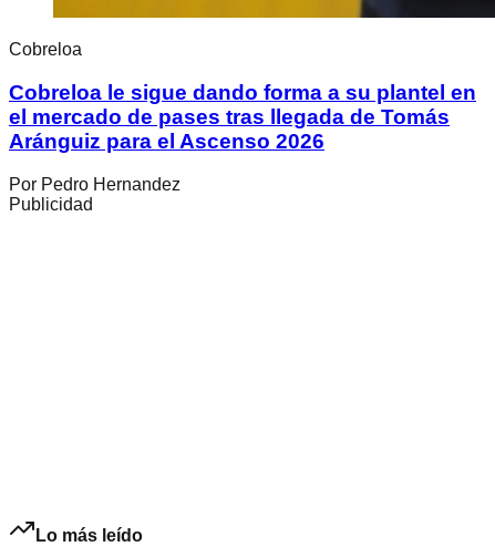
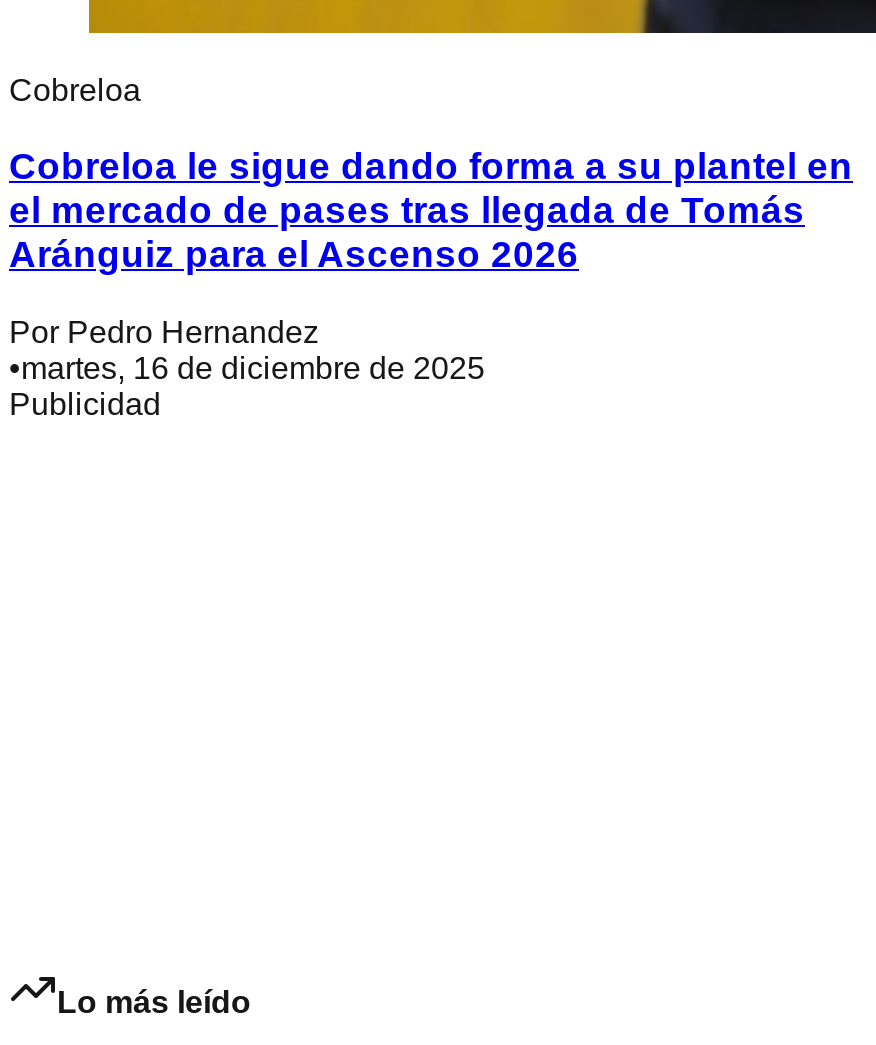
none -> [9,351,485,385] •martes, 16 de diciembre de 2025

